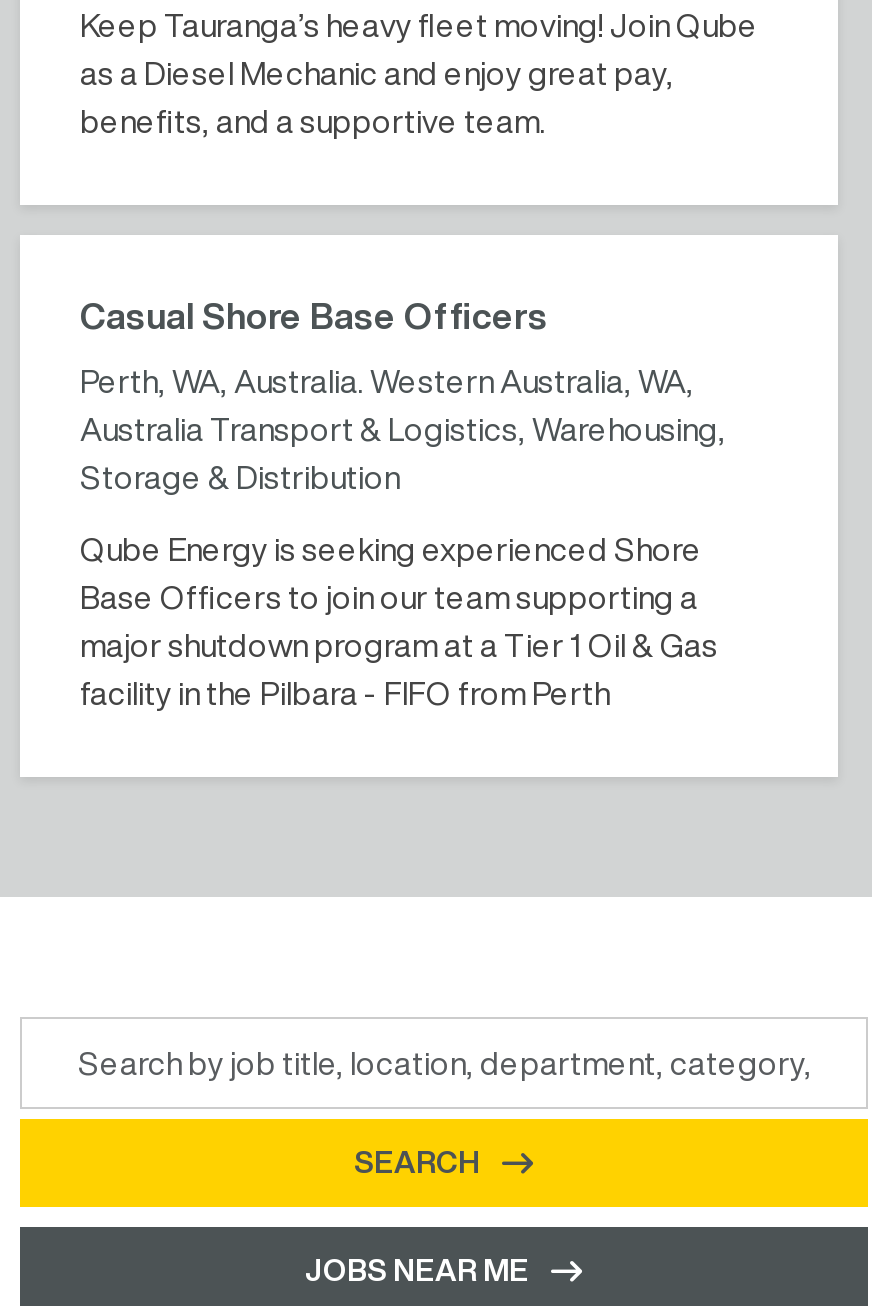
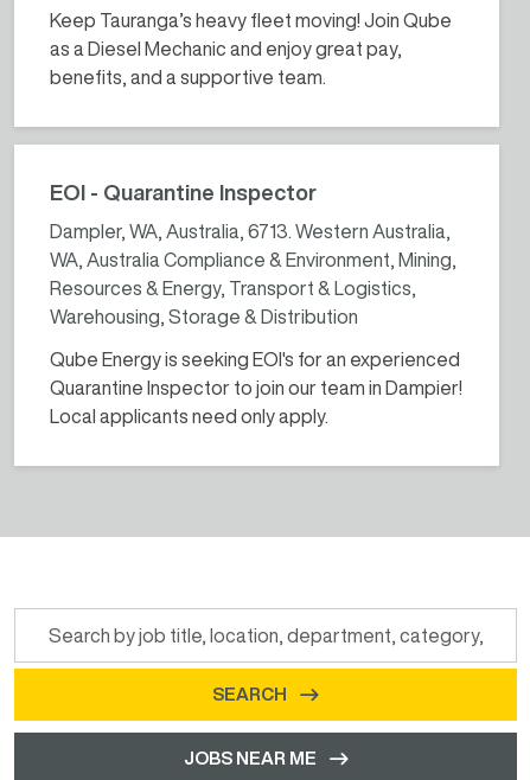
[80,297,548,333] Casual Shore Base Officers -> [50,181,317,203] EOI - Quarantine Inspector
[80,365,694,397] Perth, WA, Australia. Western Australia, WA, -> [50,222,451,241] Dampler, WA, Australia, 6713. Western Australia,
[80,413,726,445] Australia Transport & Logistics, Warehousing, -> [50,250,456,269] WA, Australia Compliance & Environment, Mining,
[80,461,400,493] Storage & Distribution -> [50,278,416,297] Resources & Energy, Transport & Logistics,
[80,533,702,565] Qube Energy is seeking experienced Shore -> [50,307,358,326] Warehousing, Storage & Distribution
[80,581,698,613] Base Officers to join our team supporting a -> [50,350,460,369] Qube Energy is seeking EOI's for an experienced
[80,629,718,661] major shutdown program at a Tier 1 Oil & Gas -> [50,378,462,397] Quarantine Inspector to join our team in Dampier!
[80,677,610,709] facility in the Pilbara - FIFO from Perth -> [50,406,328,425] Local applicants need only apply.

